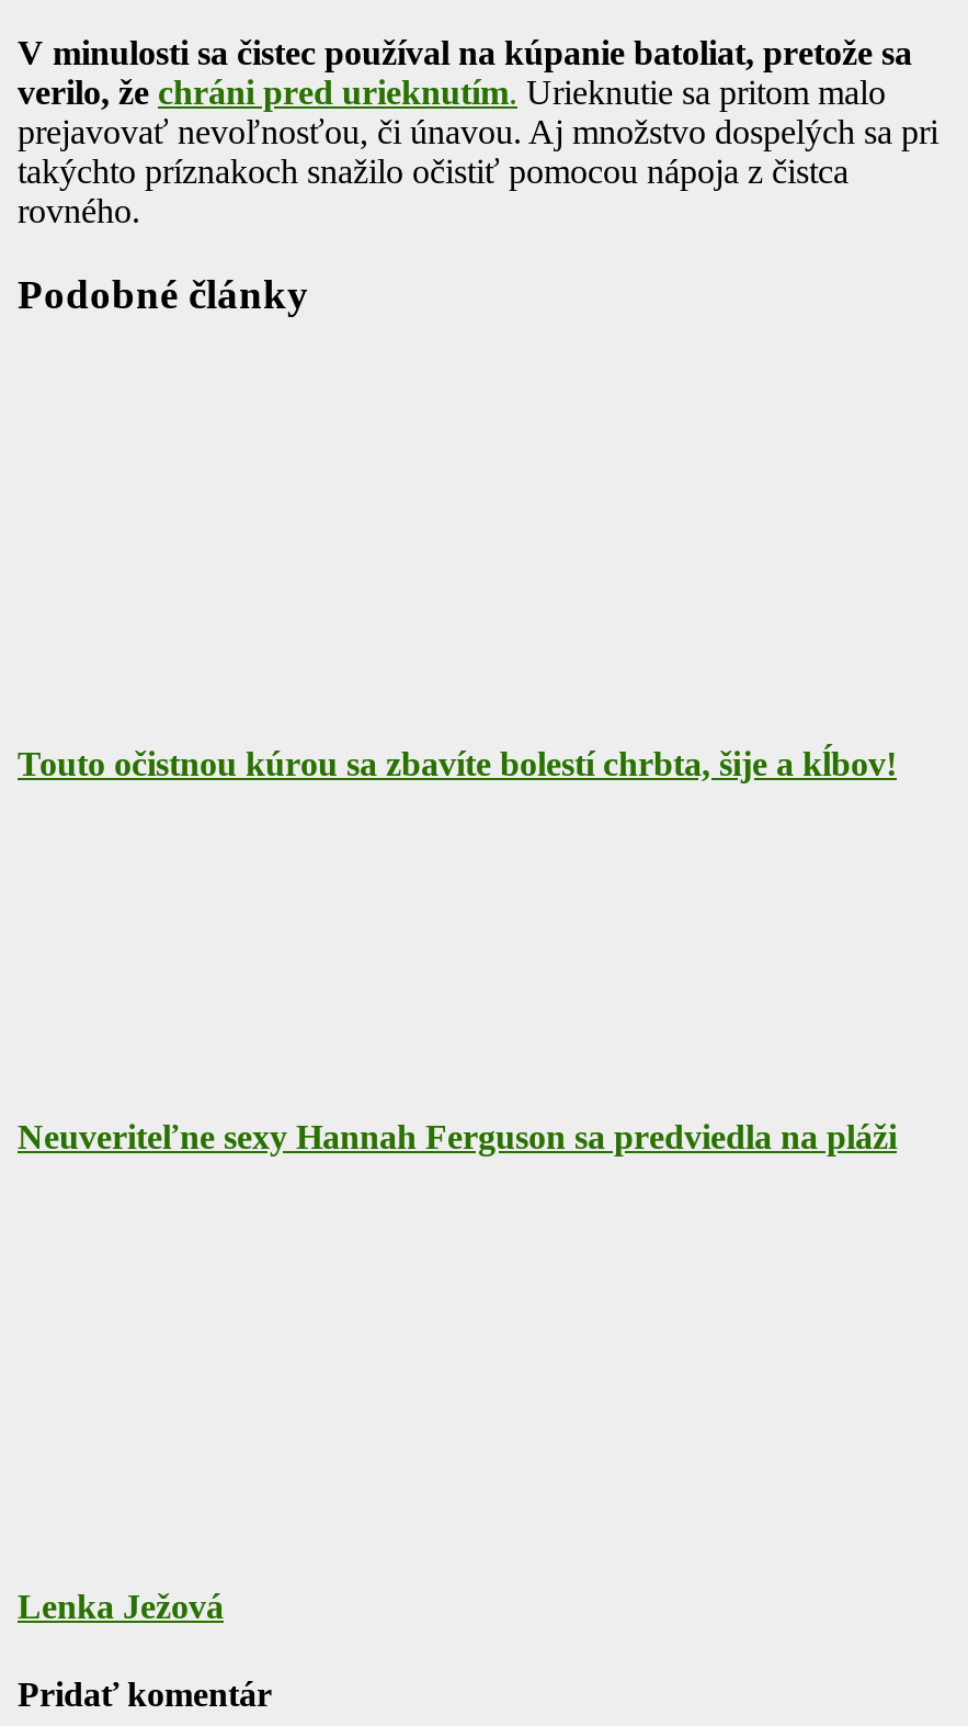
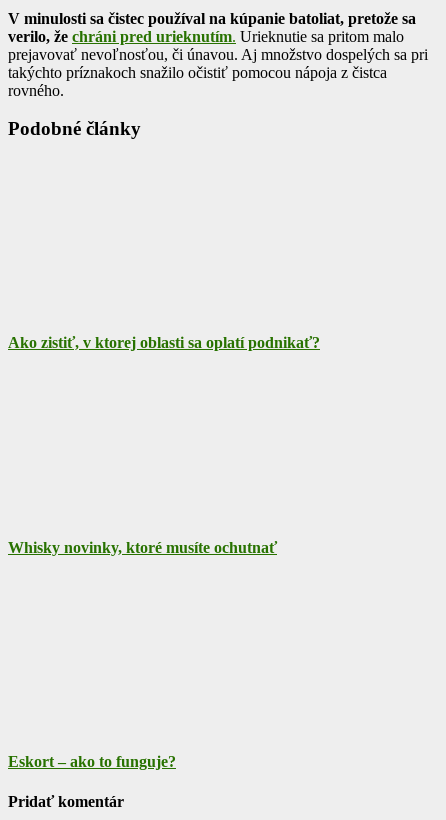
[18,745,897,783] Touto očistnou kúrou sa zbavíte bolestí chrbta, šije a kĺbov! -> [8,334,320,351] Ako zistiť, v ktorej oblasti sa oplatí podnikať?
[18,1117,897,1155] Neuveriteľne sexy Hannah Ferguson sa predviedla na pláži -> [8,539,277,556] Whisky novinky, ktoré musíte ochutnať
[18,1588,224,1626] Lenka Ježová -> [8,753,176,770] Eskort – ako to funguje?

